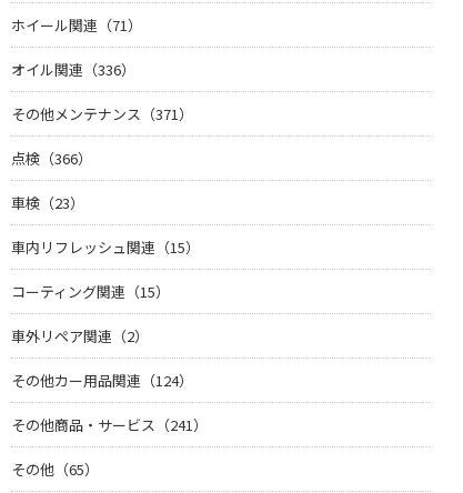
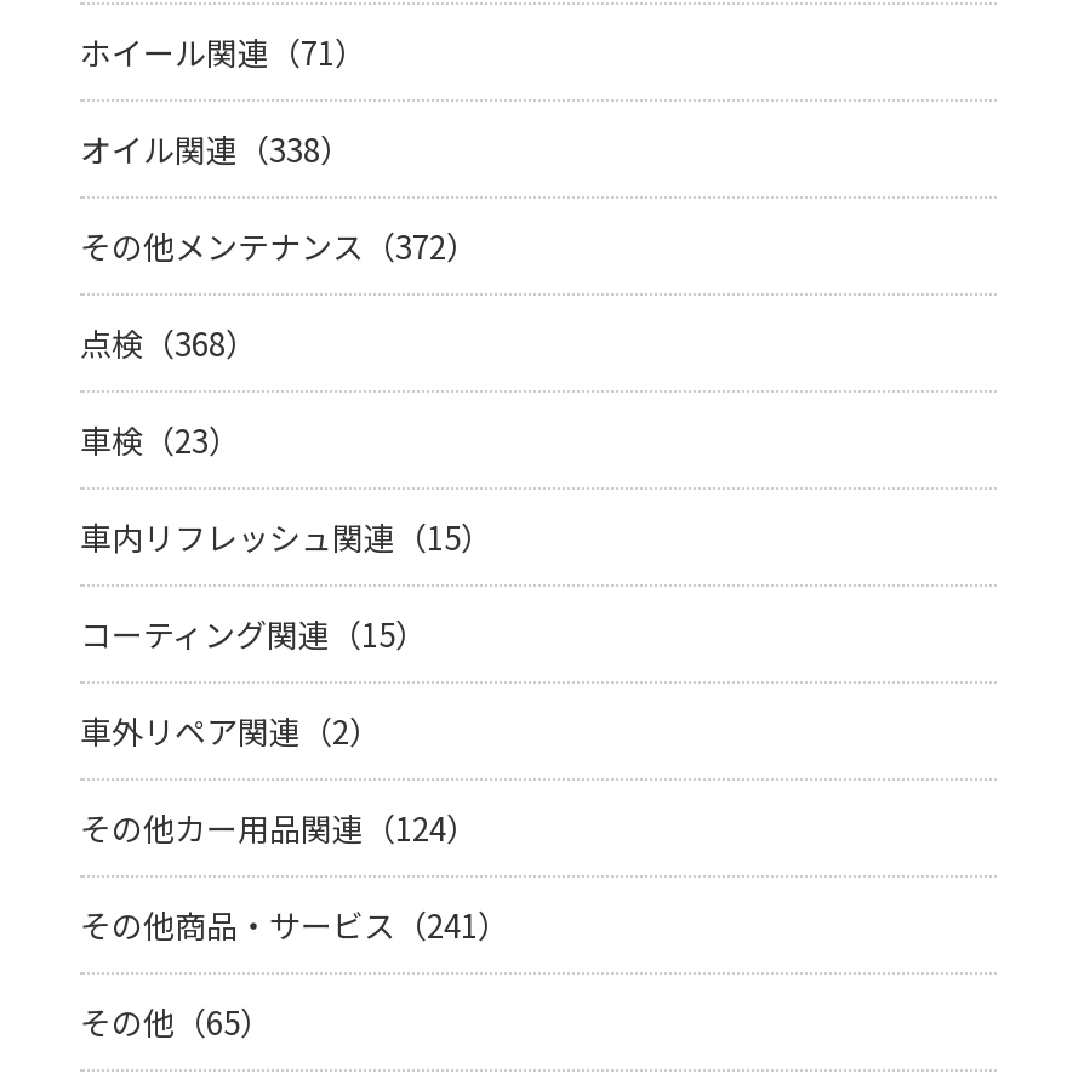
[11,59,135,80] オイル関連（336） -> [80,126,352,172] オイル関連（338）
[11,103,193,124] その他メンテナンス（371） -> [80,223,478,269] その他メンテナンス（372）
[11,148,92,169] 点検（366） -> [80,320,257,366] 点検（368）

